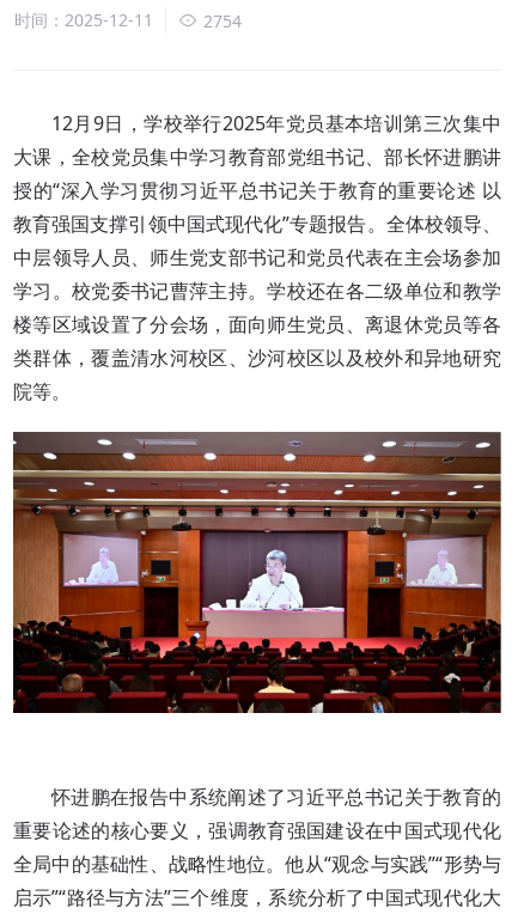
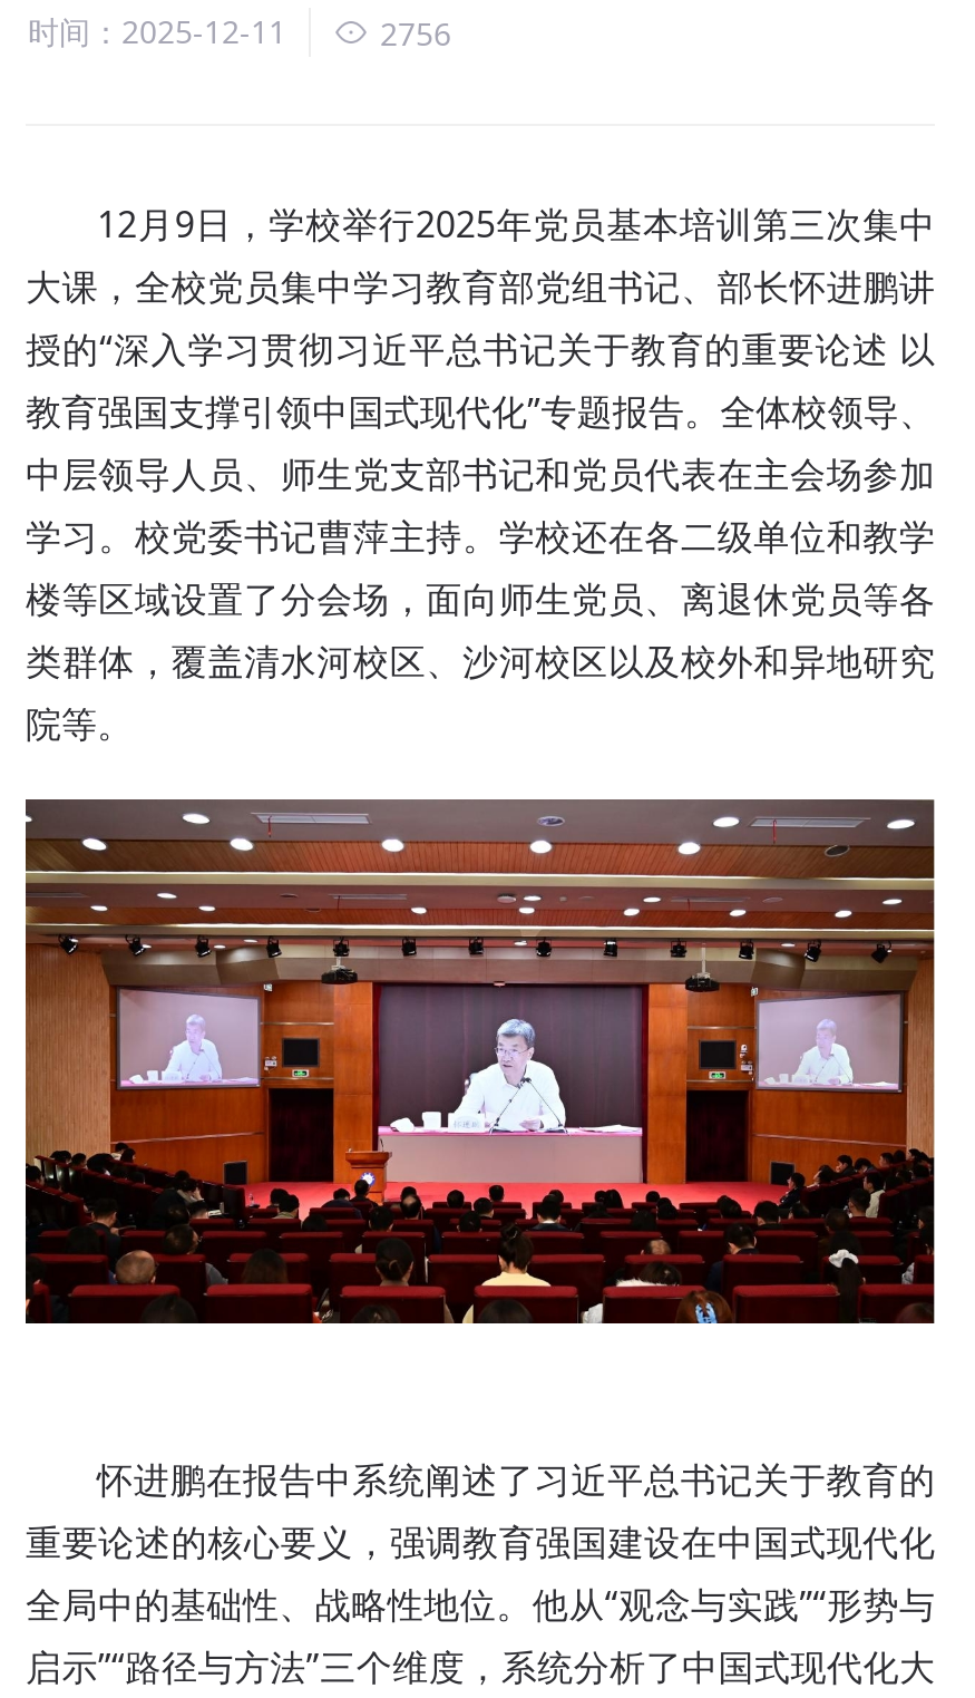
[203,9,242,32] 2754 -> [380,12,451,54] 2756

